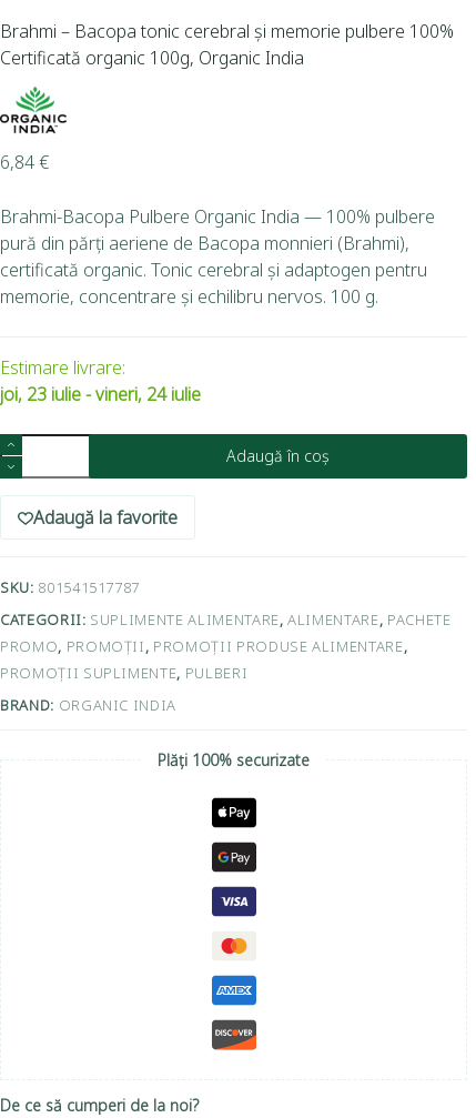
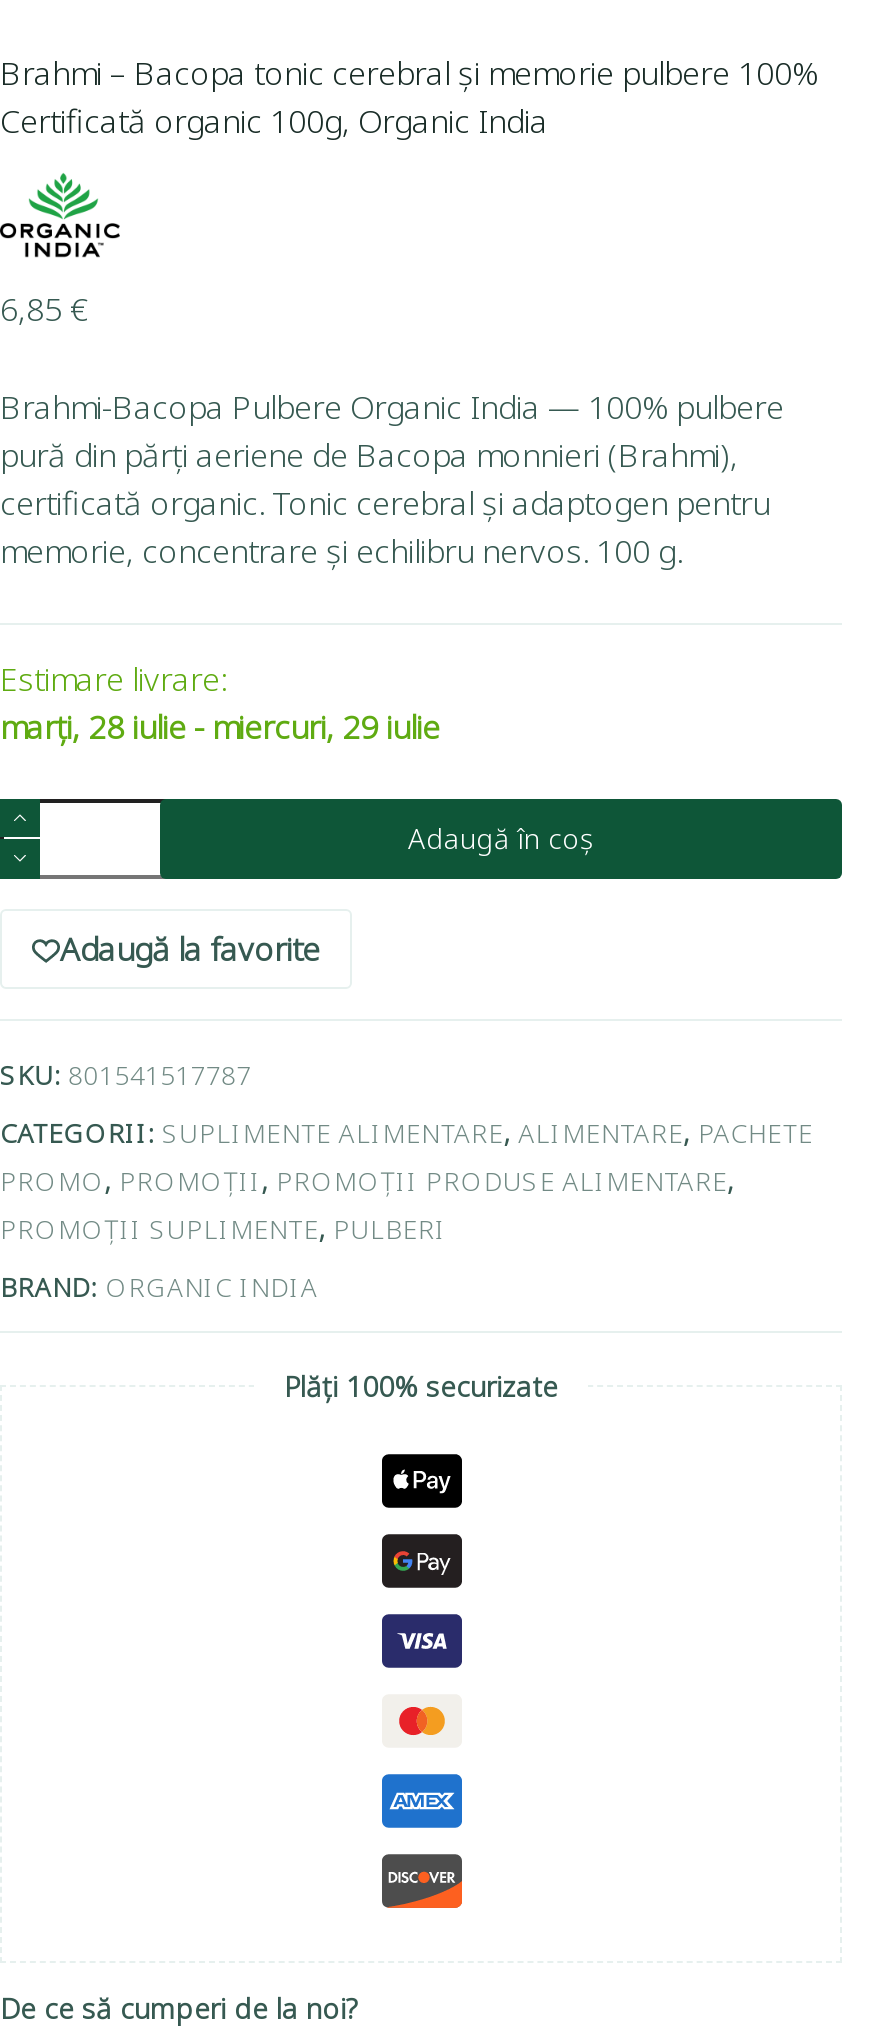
[0,150,49,174] 6,84 € -> [0,287,88,331] 6,85 €
[0,382,201,406] joi, 23 iulie - vineri, 24 iulie -> [0,705,440,749] marți, 28 iulie - miercuri, 29 iulie

